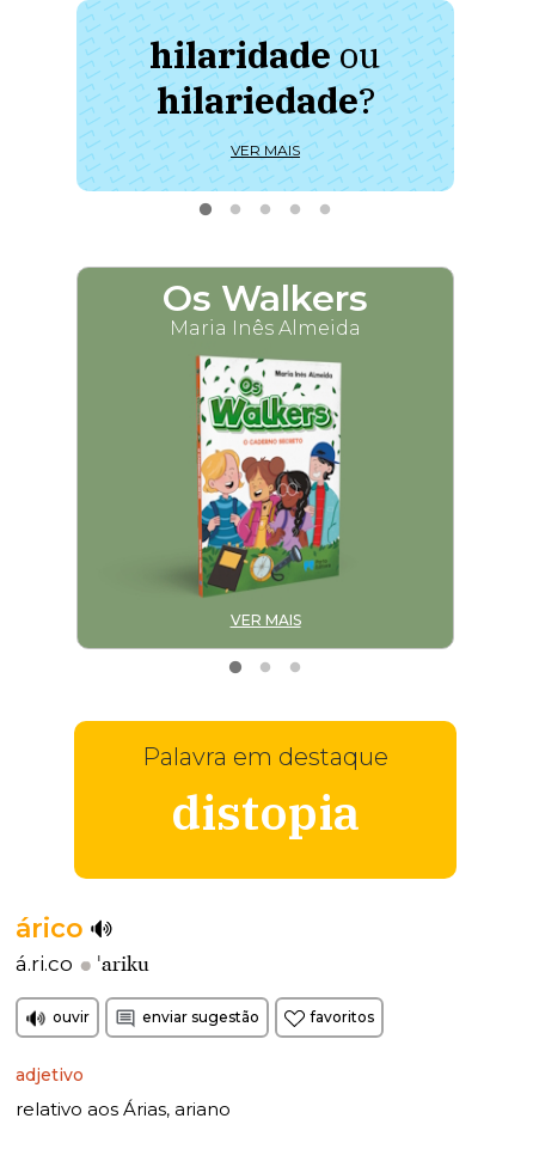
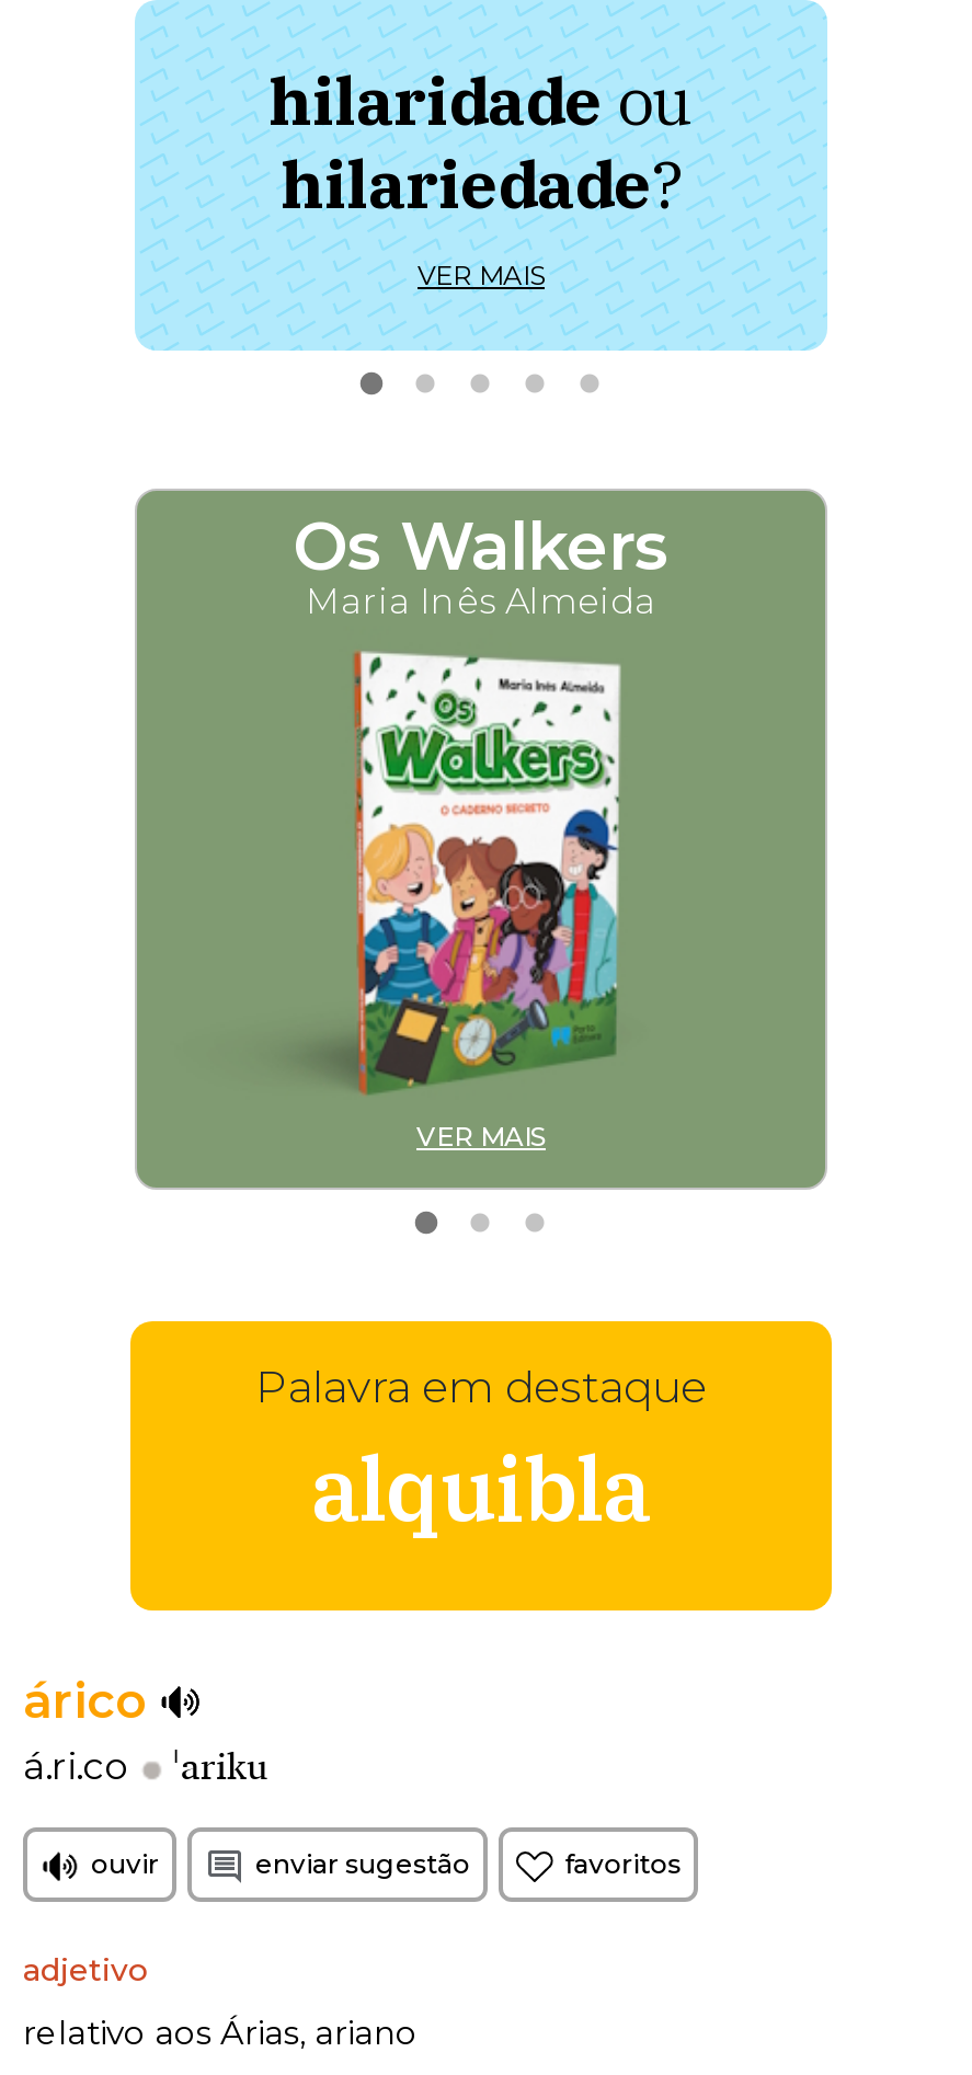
[171,781,360,843] distopia -> [311,1431,651,1545] alquibla

